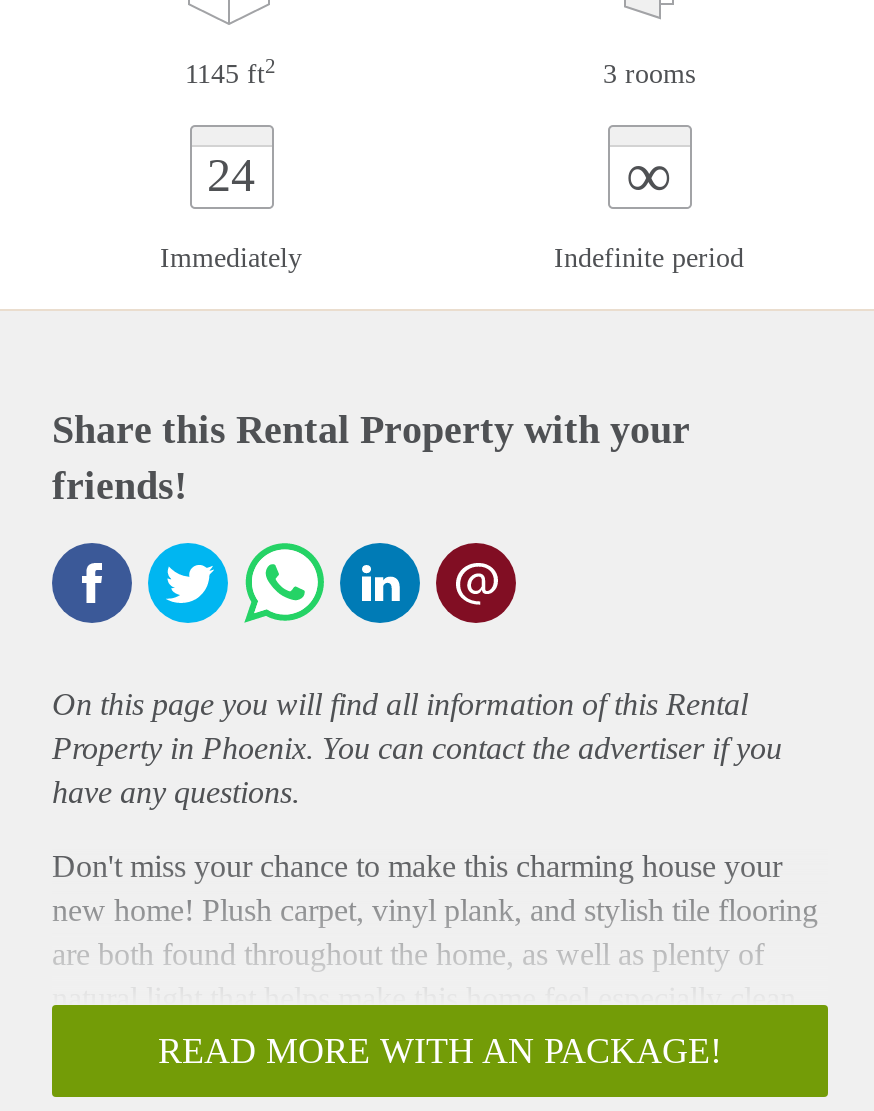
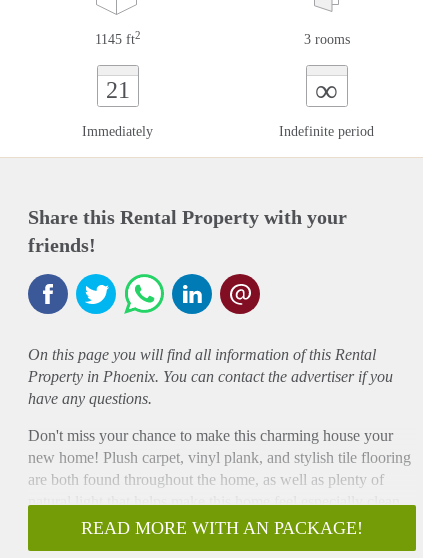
[207,150,255,202] 24 -> [105,77,129,103] 21

